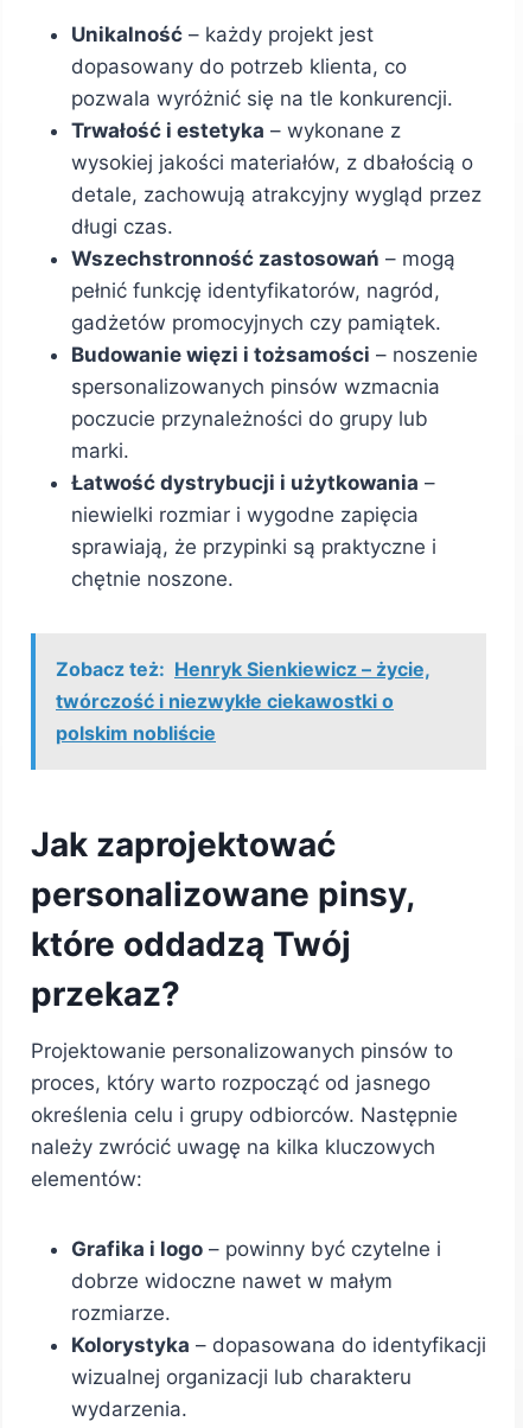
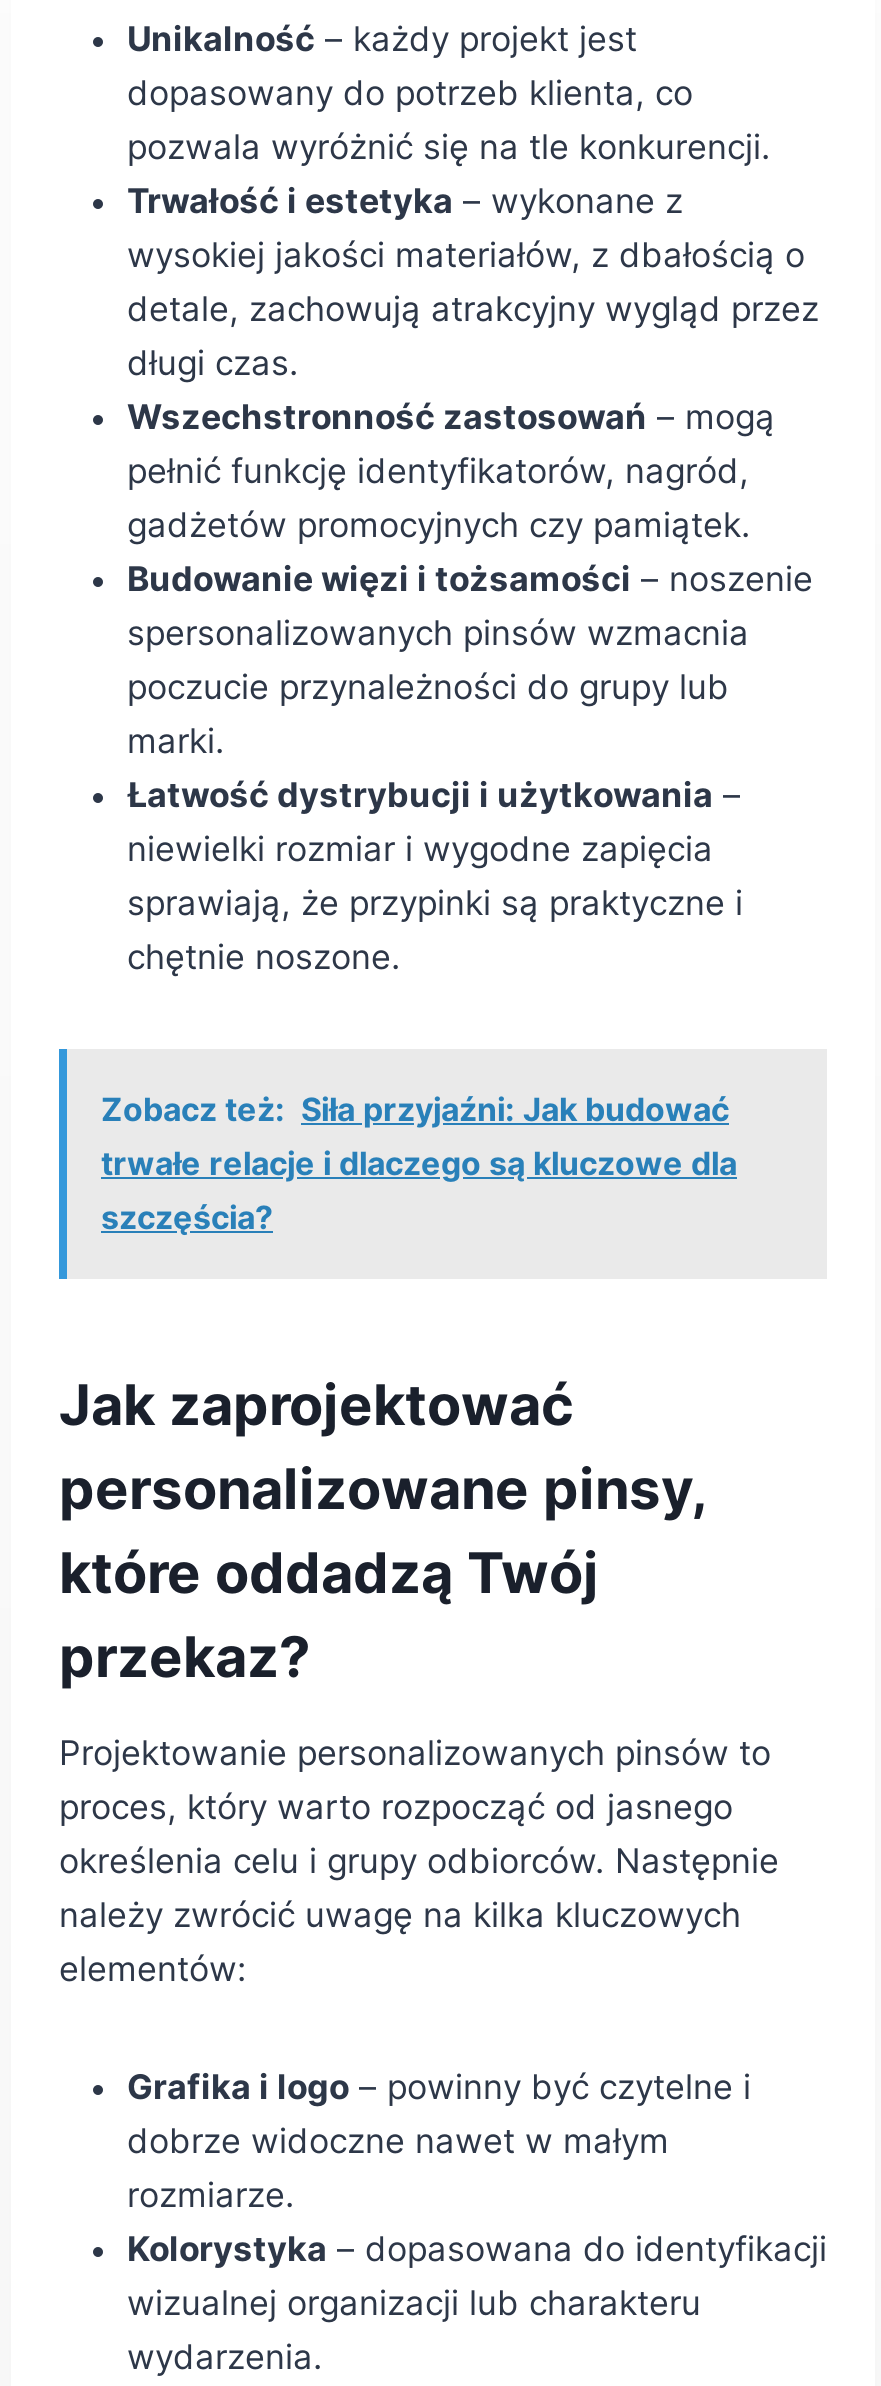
[56,658,430,745] Zobacz też: Henryk Sienkiewicz – życie, | twórczość i niezwykłe ciekawostki o | polskim nobliście -> [101,1088,737,1236] Zobacz też: Siła przyjaźni: Jak budować | trwałe relacje i dlaczego są kluczowe dla | szczęścia?

